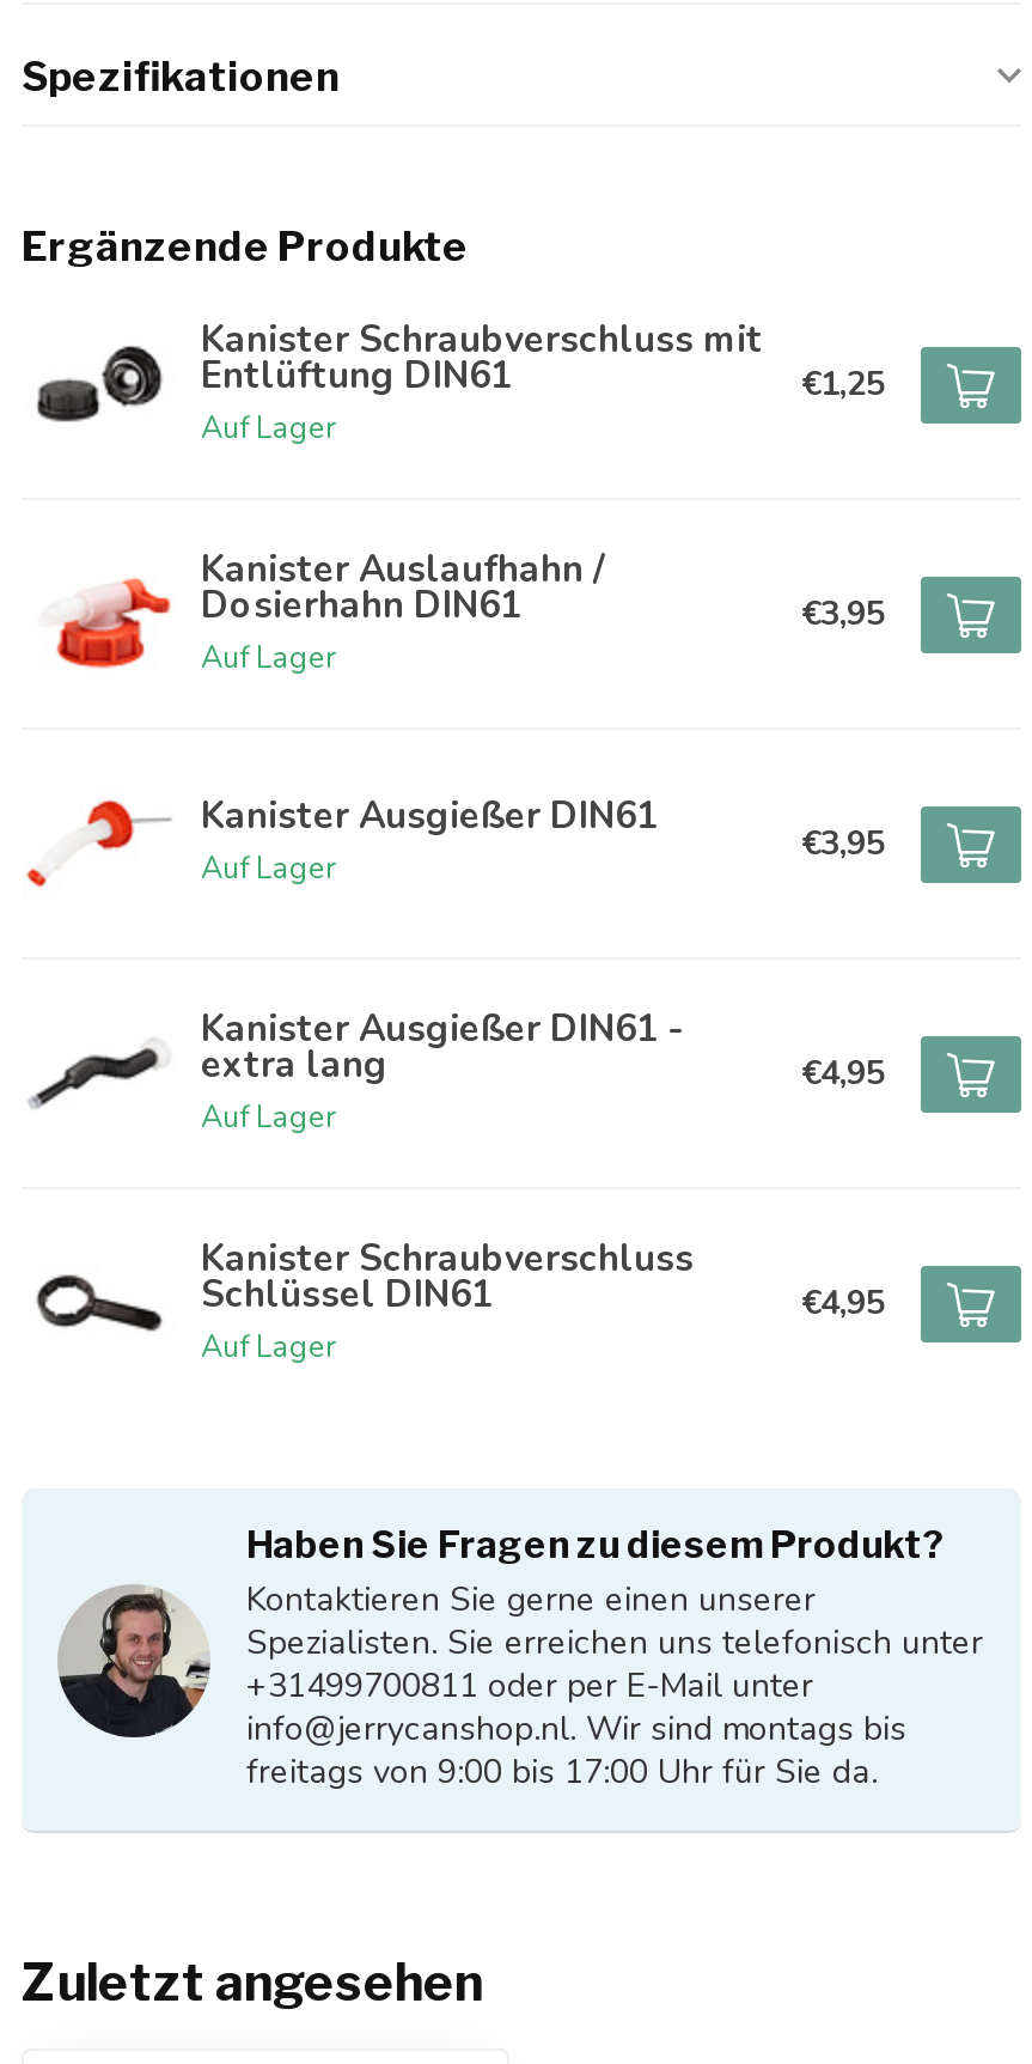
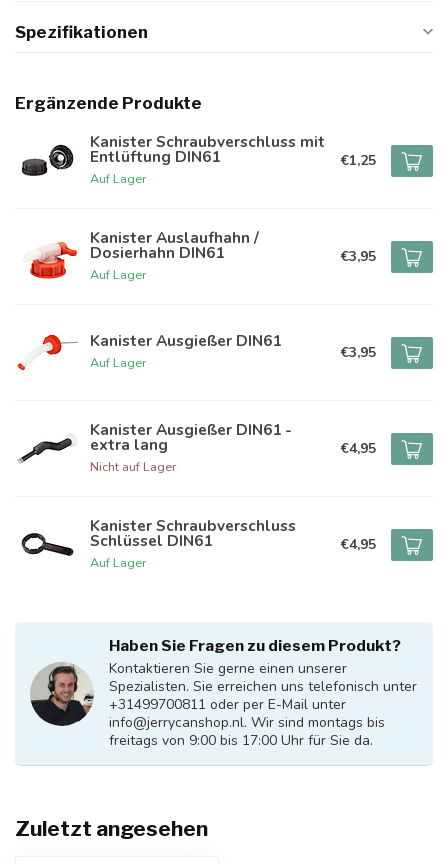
[201,1095,335,1135] Auf Lager -> [90,457,176,474] Nicht auf Lager

